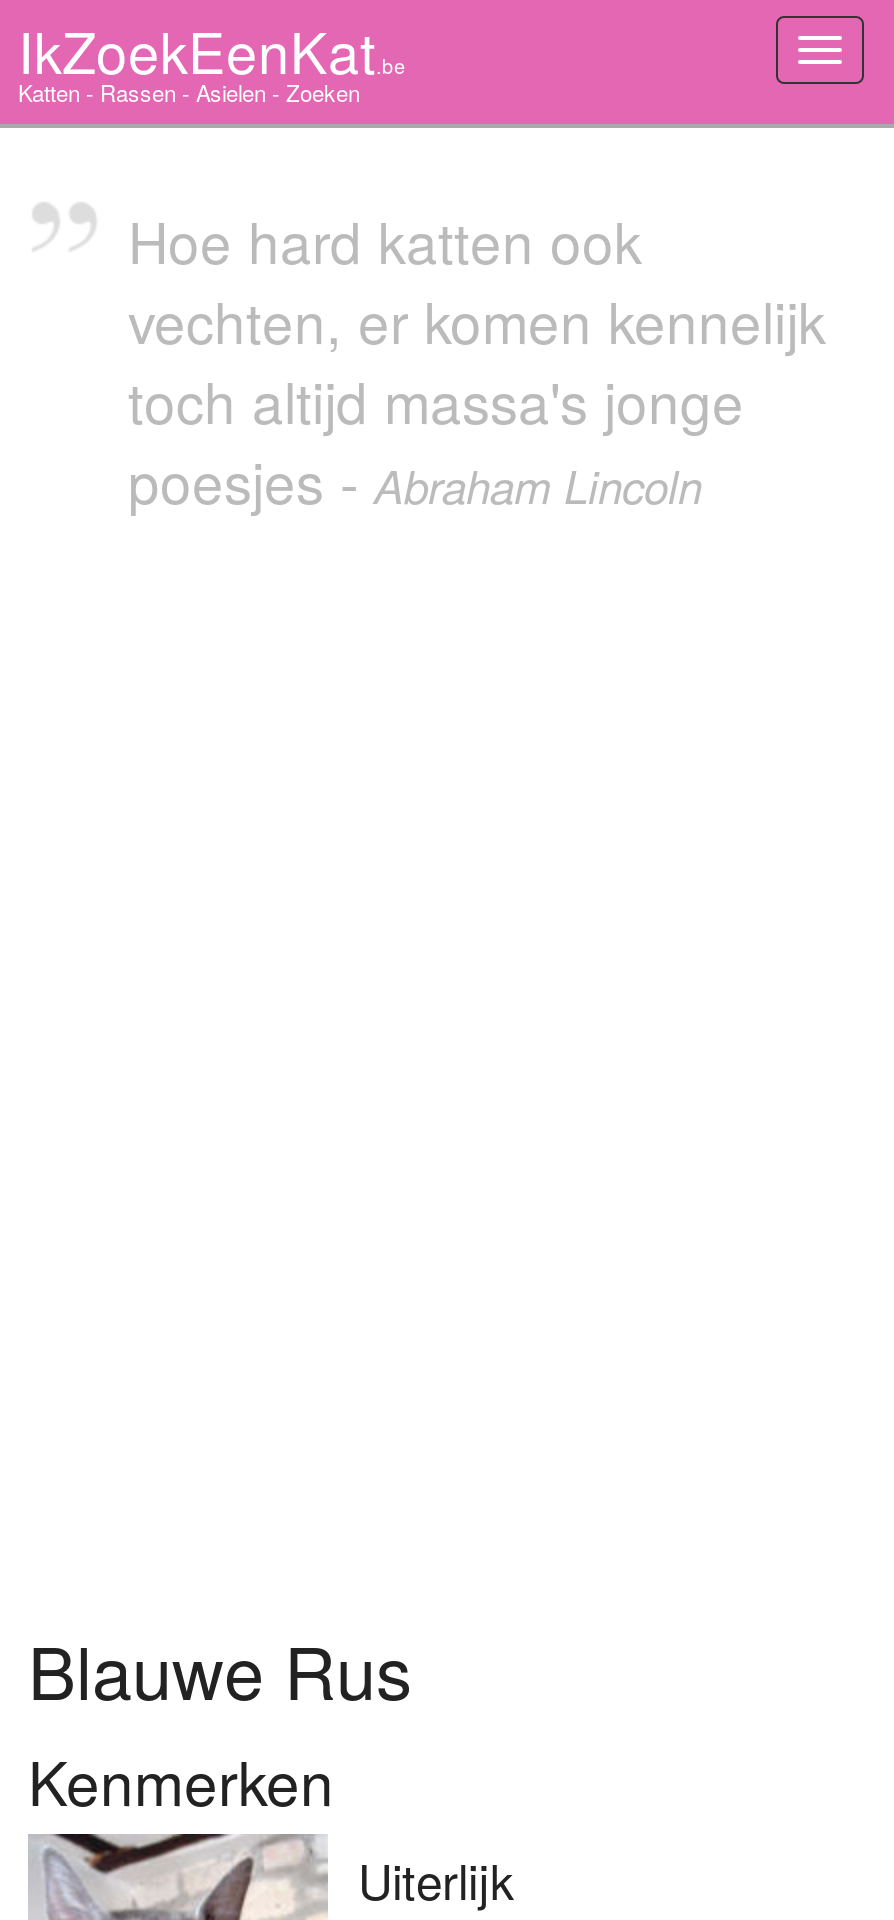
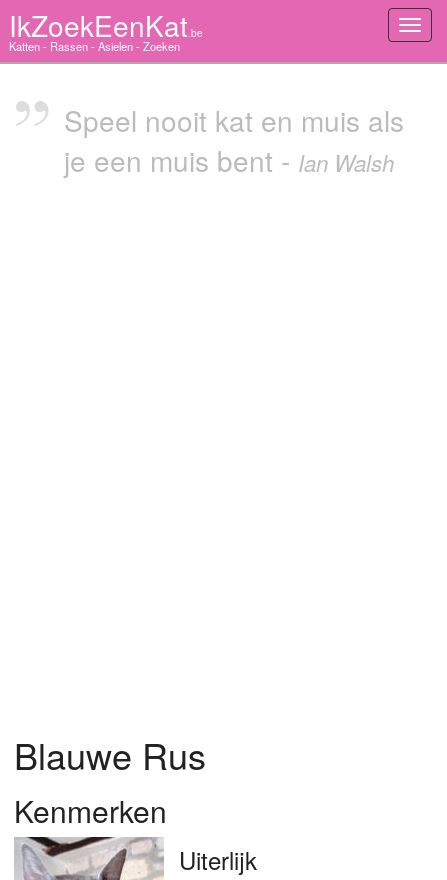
[128,200,826,520] Hoe hard katten ook | vechten, er komen kennelijk | toch altijd massa's jonge | poesjes - Abraham Lincoln -> [64,100,404,180] Speel nooit kat en muis als | je een muis bent - Ian Walsh

